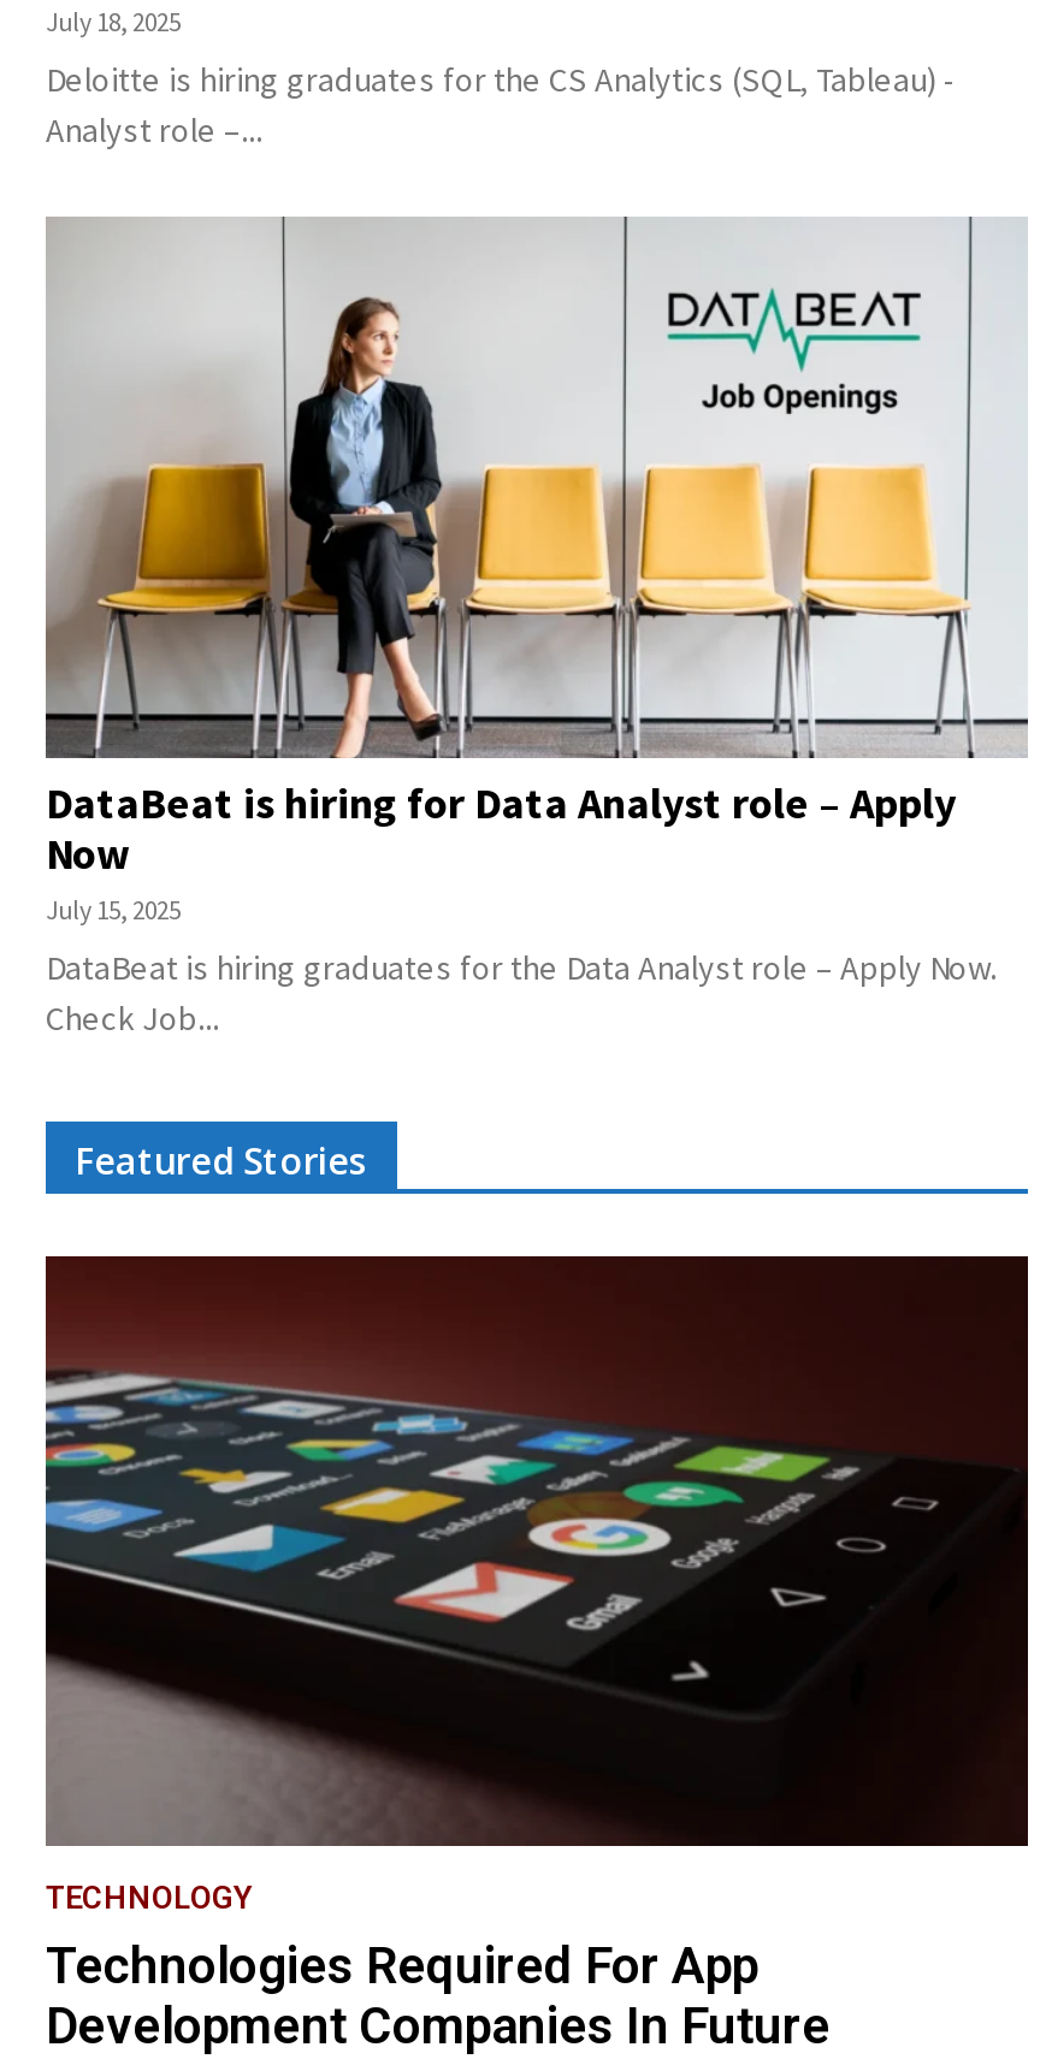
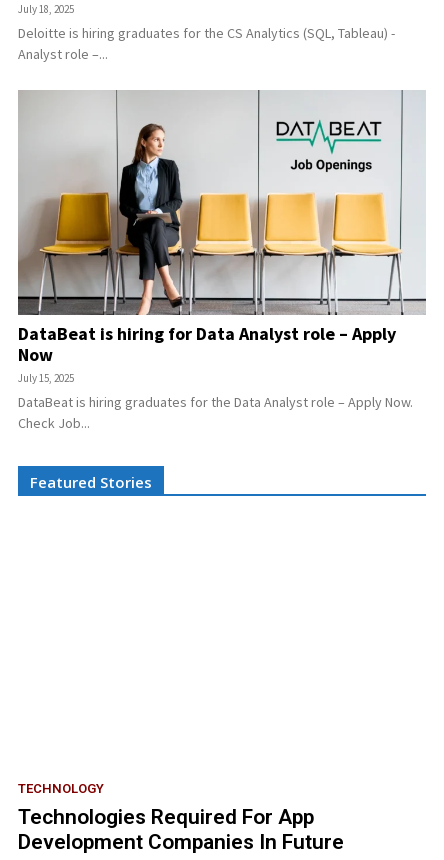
[43,1254,1030,1848] [image] -> none

